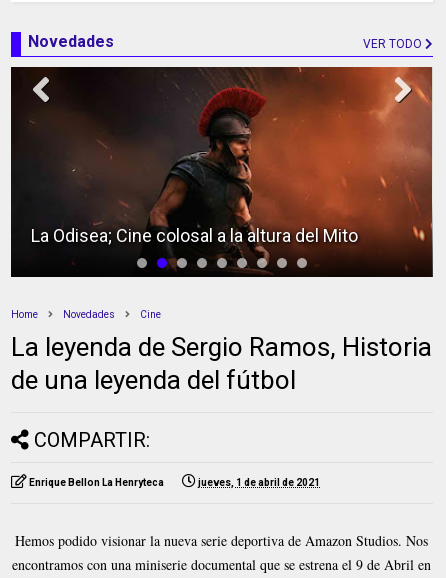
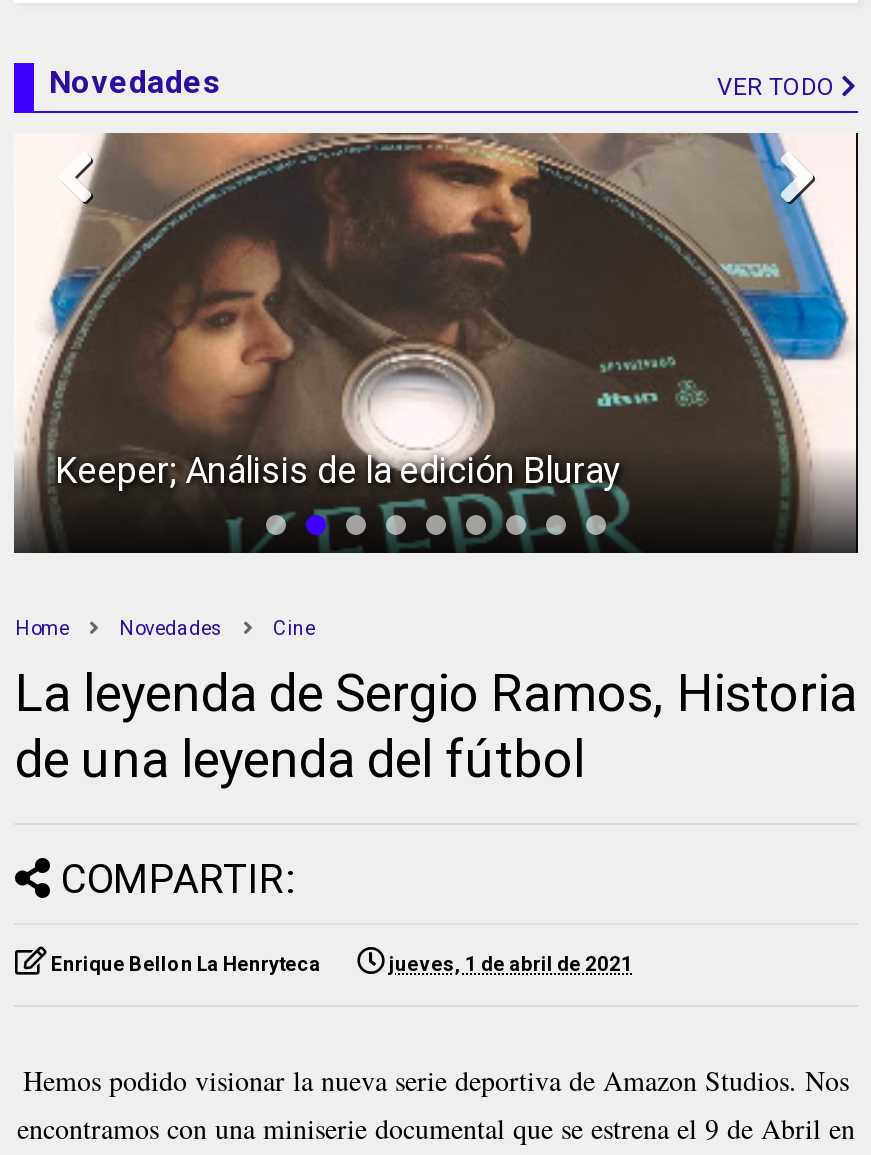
[10,66,433,277] [image] | La Odisea; Cine colosal a la altura del Mito -> [14,131,860,553] [image] | Keeper; Análisis de la edición Bluray

